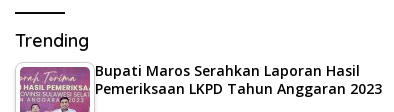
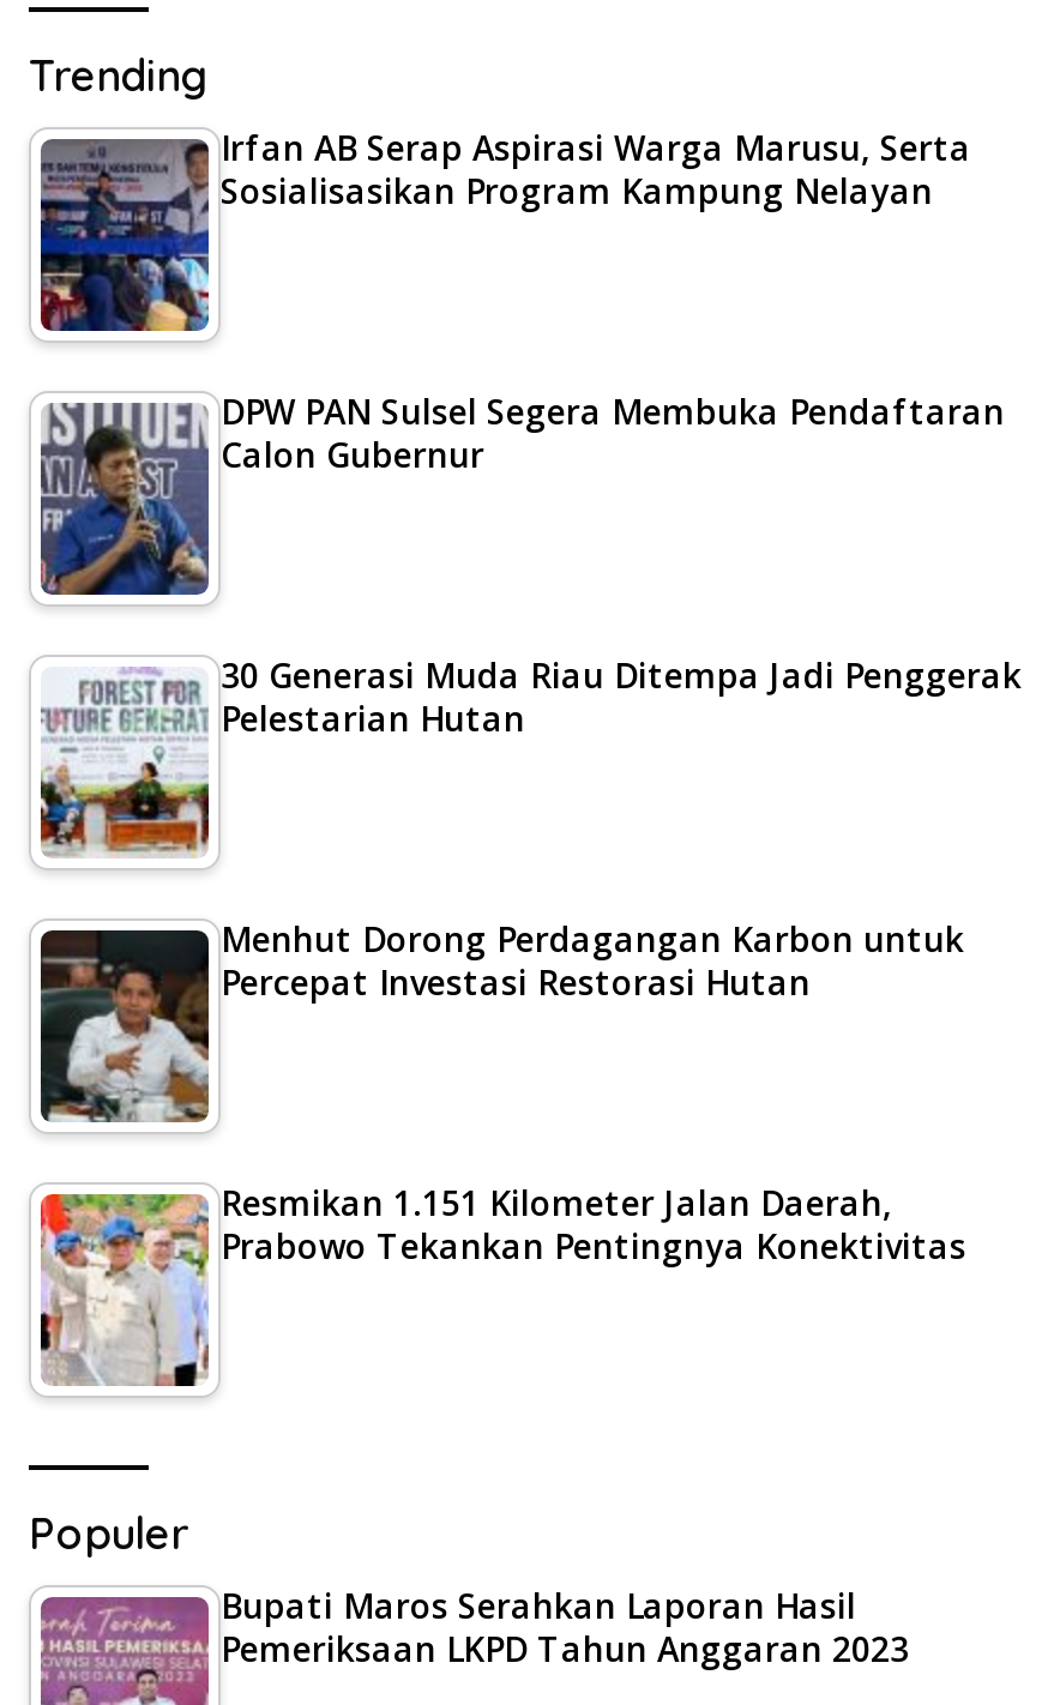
none -> [29,1506,187,1561] Populer
none -> [38,125,971,345] [image] | Irfan AB Serap Aspirasi Warga Marusu, Serta | Sosialisasikan Program Kampung Nelayan
none -> [38,653,1022,873] [image] | 30 Generasi Muda Riau Ditempa Jadi Penggerak | Pelestarian Hutan
none -> [38,916,964,1137] [image] | Menhut Dorong Perdagangan Karbon untuk | Percepat Investasi Restorasi Hutan
none -> [38,1180,966,1400] [image] | Resmikan 1.151 Kilometer Jalan Daerah, | Prabowo Tekankan Pentingnya Konektivitas
none -> [41,389,1005,609] [image] | DPW PAN Sulsel Segera Membuka Pendaftaran | Calon Gubernur

